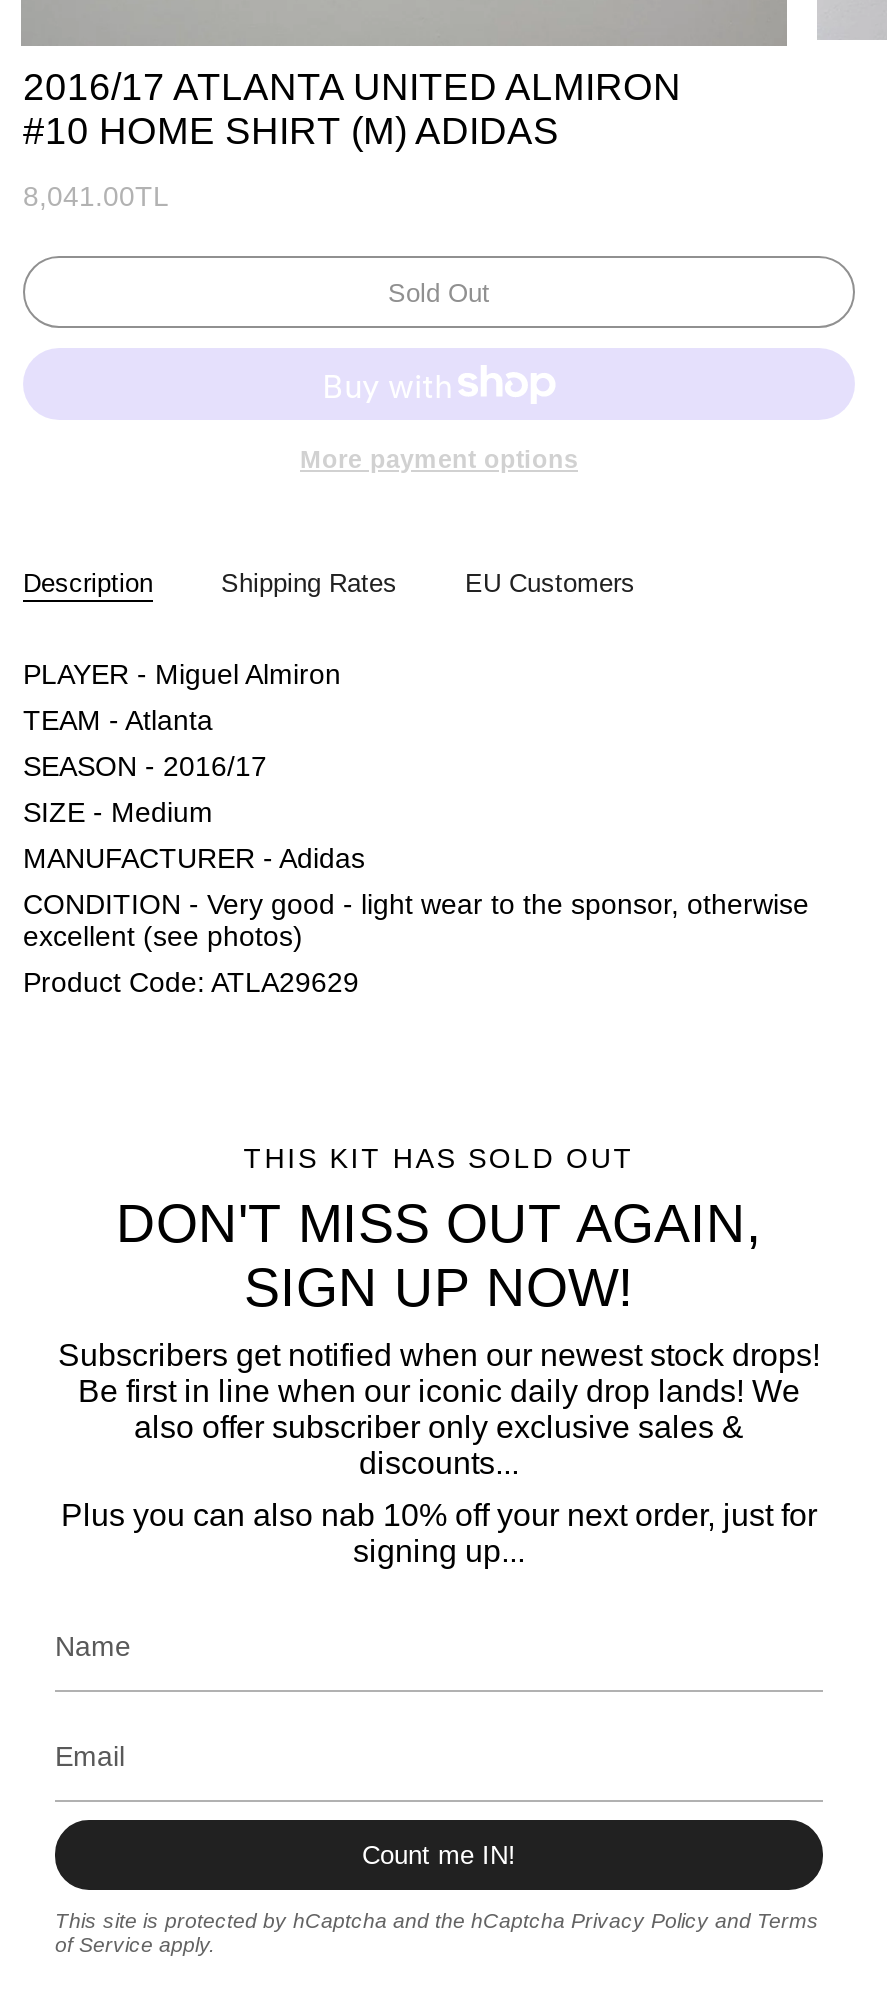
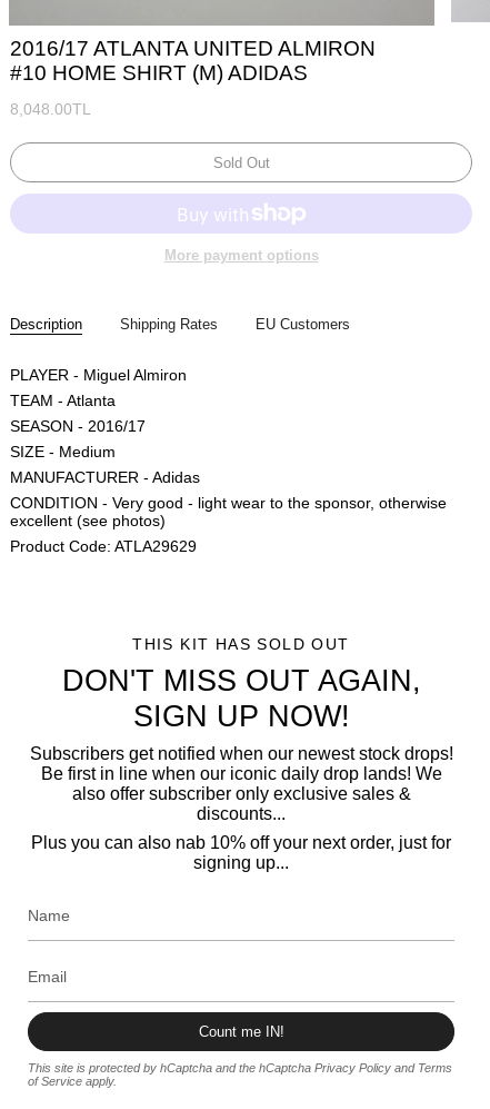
[23,181,169,213] 8,041.00TL -> [10,100,91,118] 8,048.00TL

